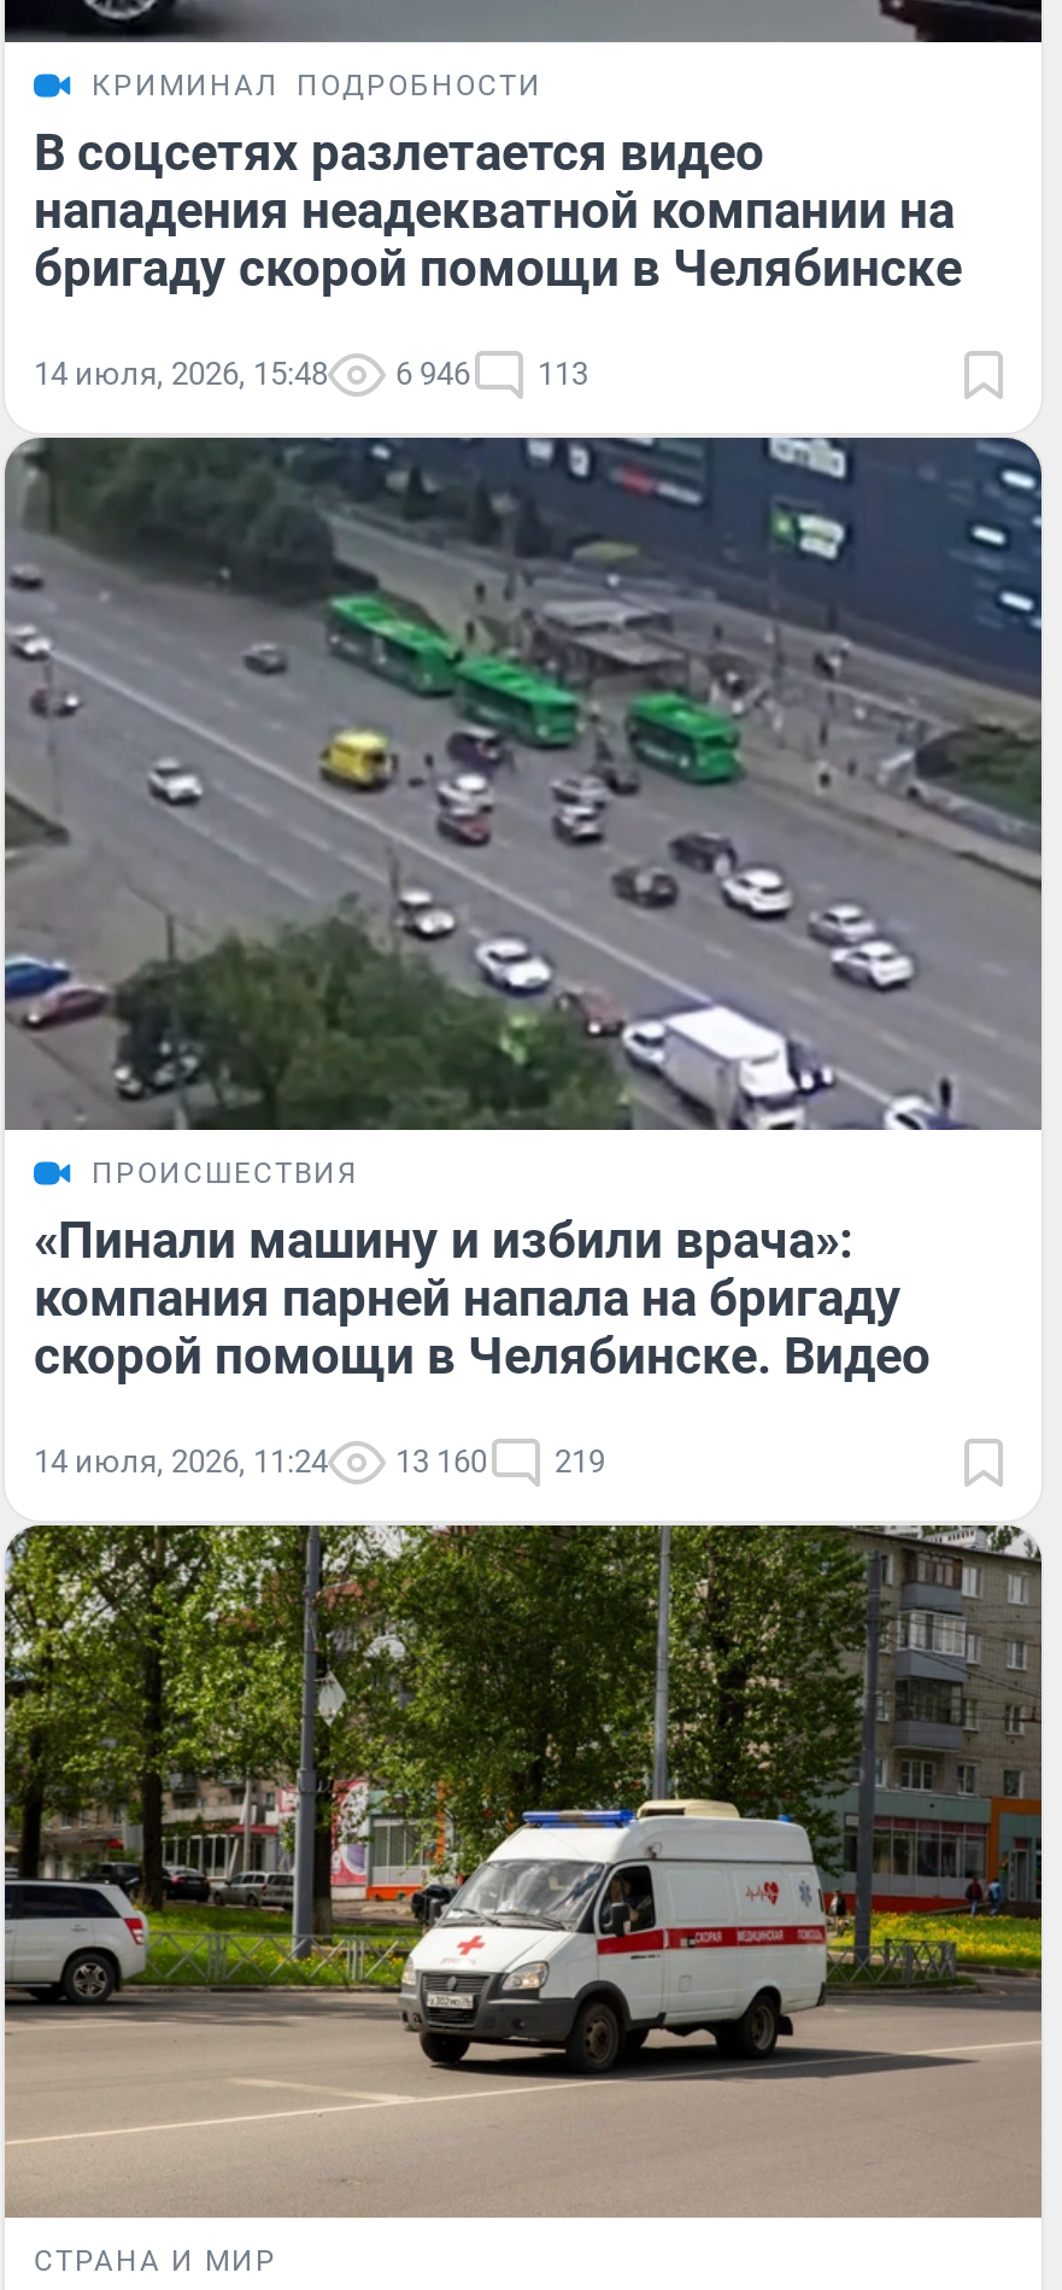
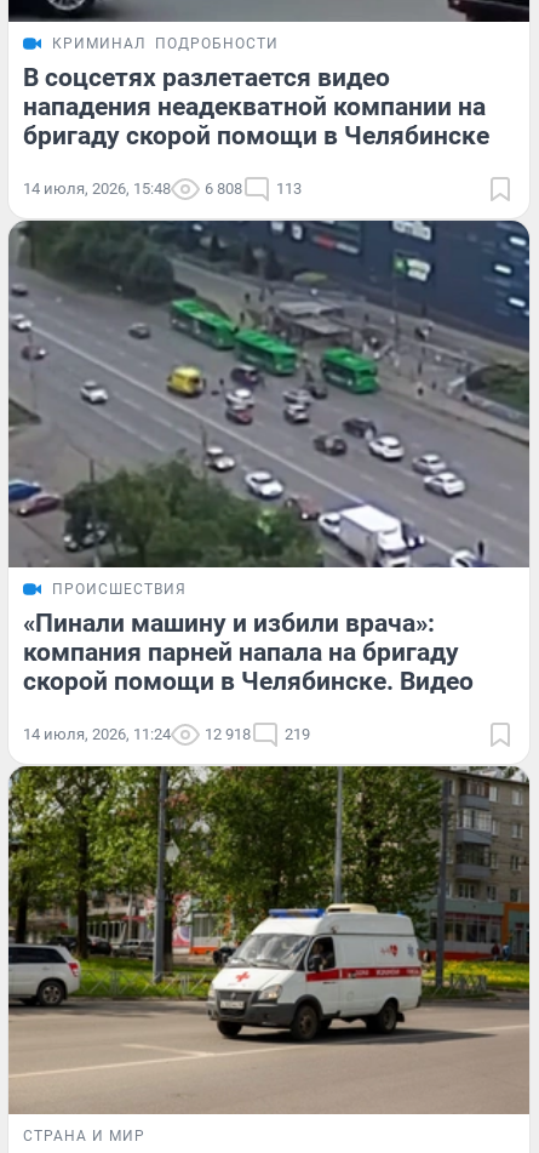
[34,356,588,392] 14 июля, 2026, 15:48 6 946 113 -> [23,179,302,197] 14 июля, 2026, 15:48 6 808 113
[34,1443,605,1479] 14 июля, 2026, 11:24 13 160 219 -> [23,725,310,744] 14 июля, 2026, 11:24 12 918 219

